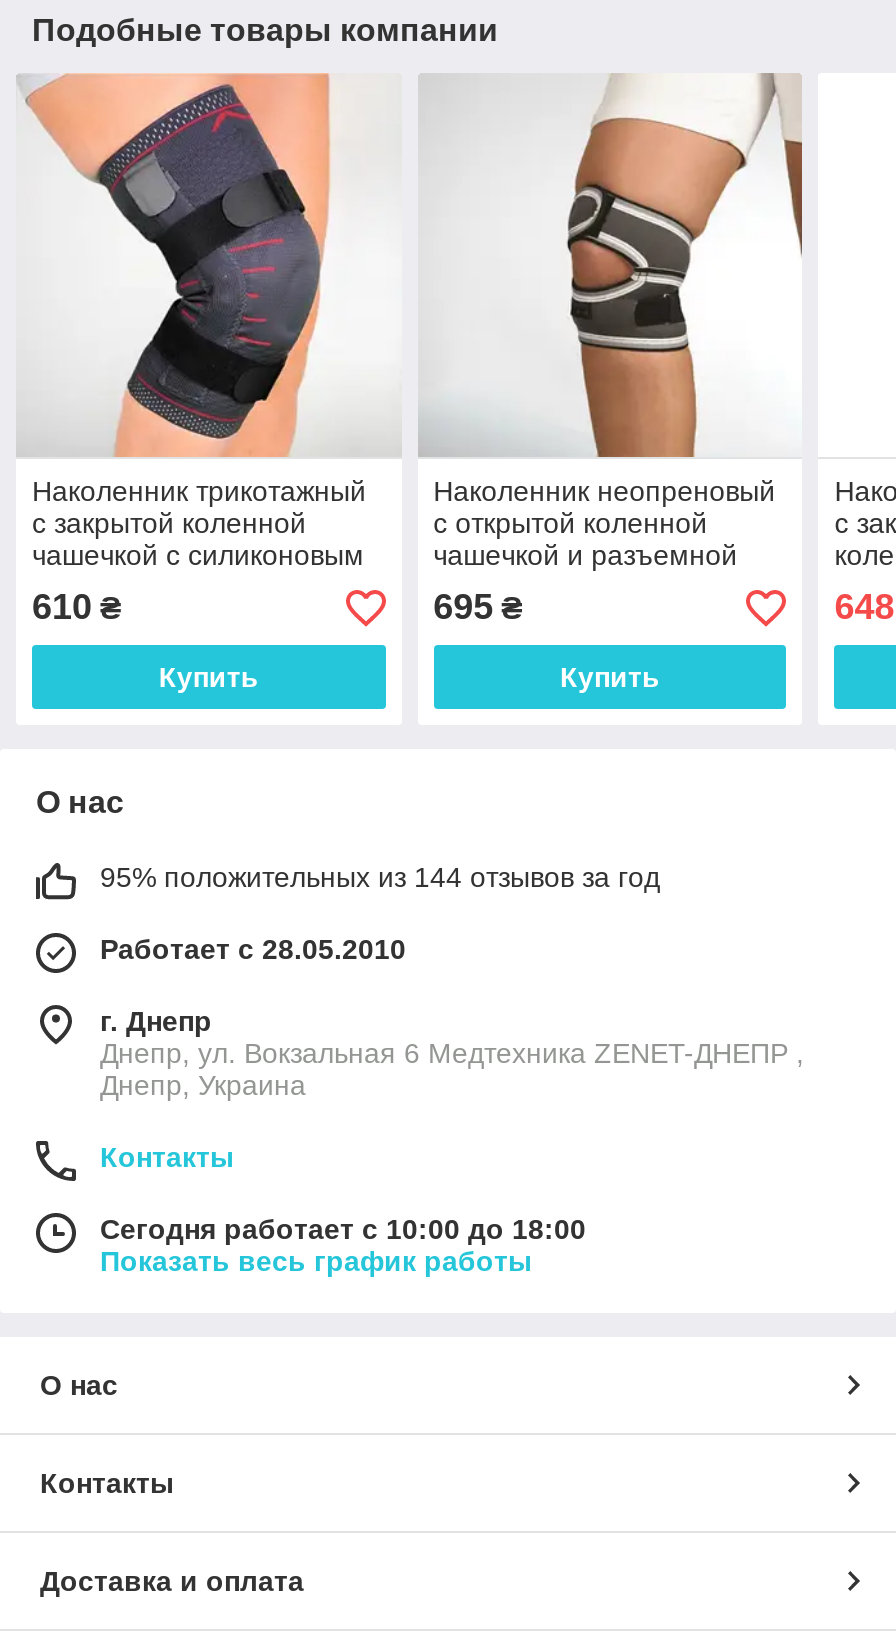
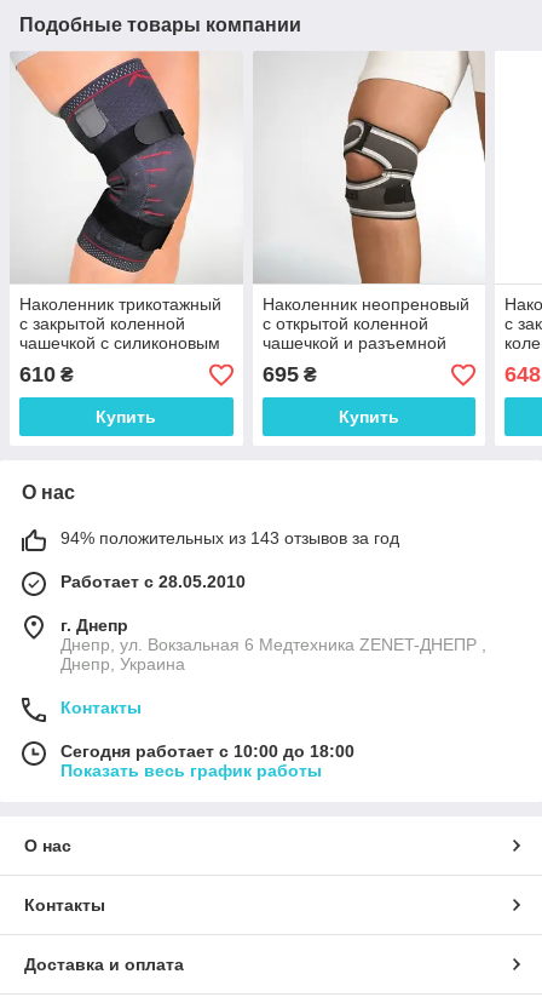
[100,862,660,894] 95% положительных из 144 отзывов за год -> [60,529,399,548] 94% положительных из 143 отзывов за год

